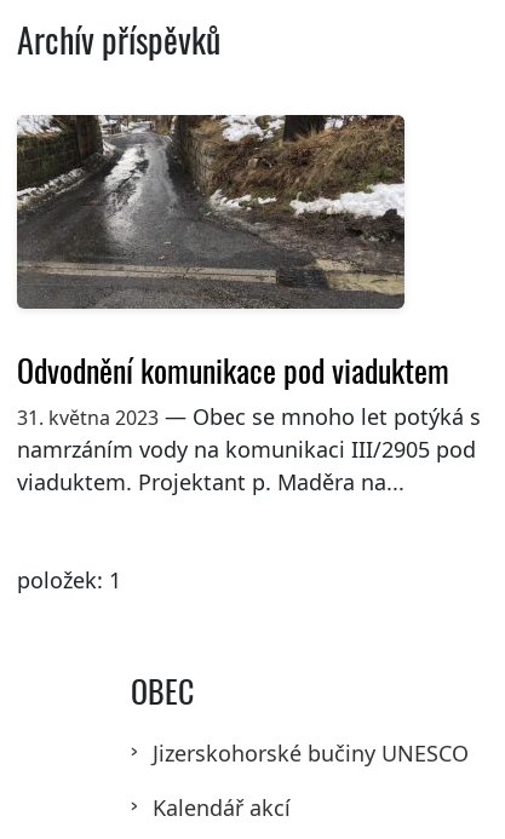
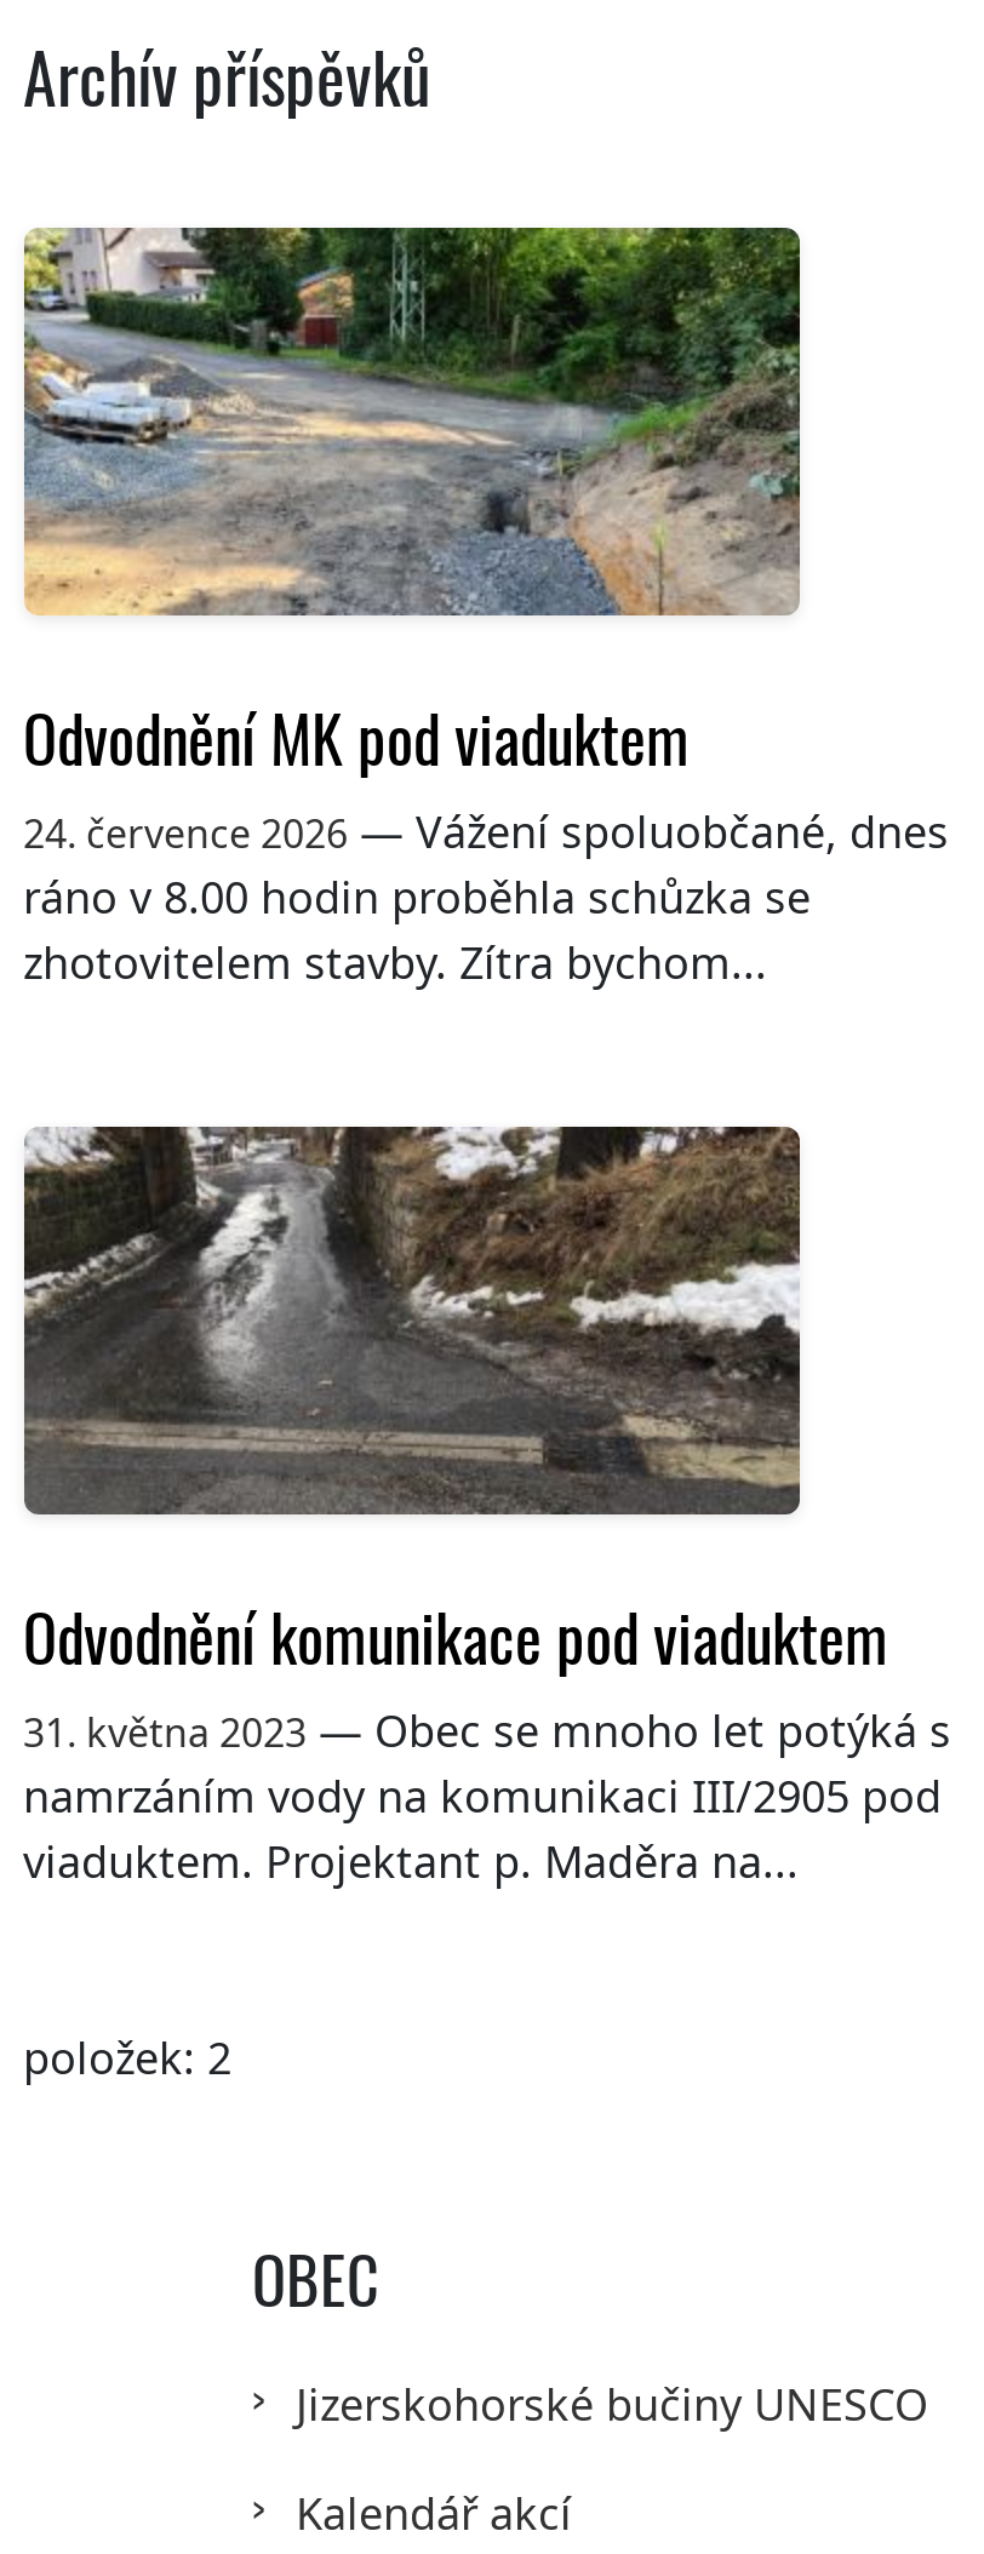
none -> [22,225,949,991] [image] | Odvodnění MK pod viaduktem | 24. července 2026 — Vážení spoluobčané, dnes | ráno v 8.00 hodin proběhla schůzka se | zhotovitelem stavby. Zítra bychom...
[16,565,120,594] položek: 1 -> [23,2028,231,2086] položek: 2

